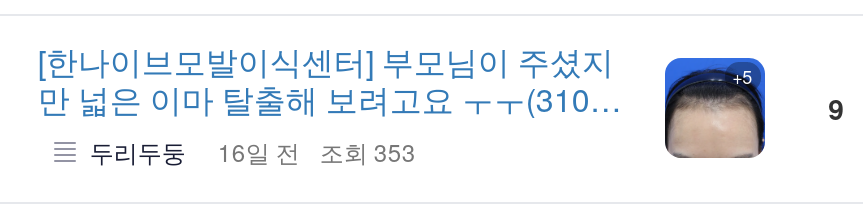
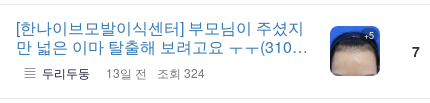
[828,88,844,128] 9 -> [412,41,420,61] 7
[218,134,416,168] 16일 전 조회 353 -> [106,64,205,81] 13일 전 조회 324

